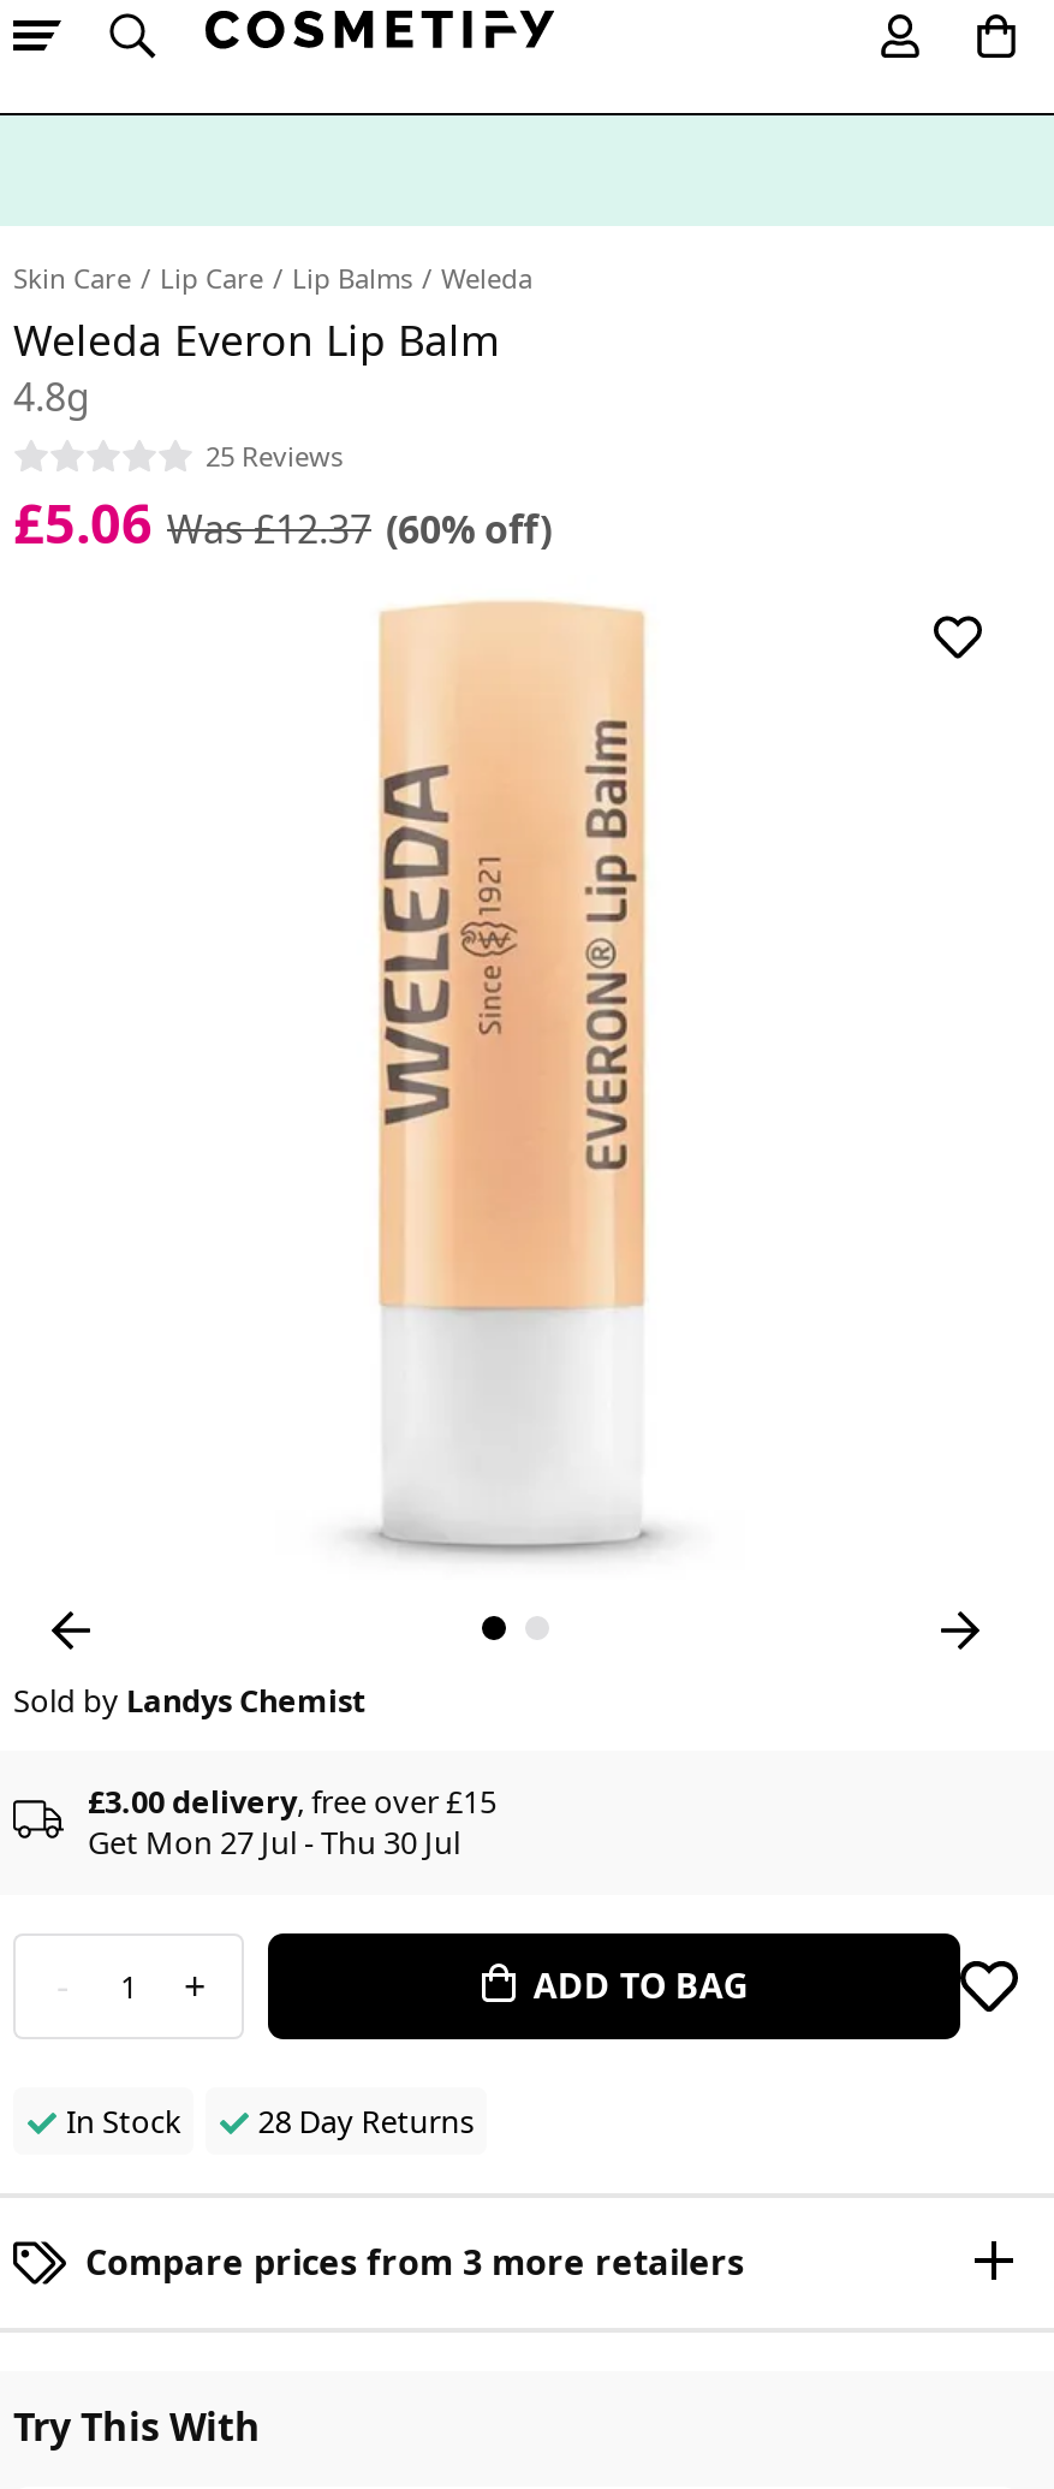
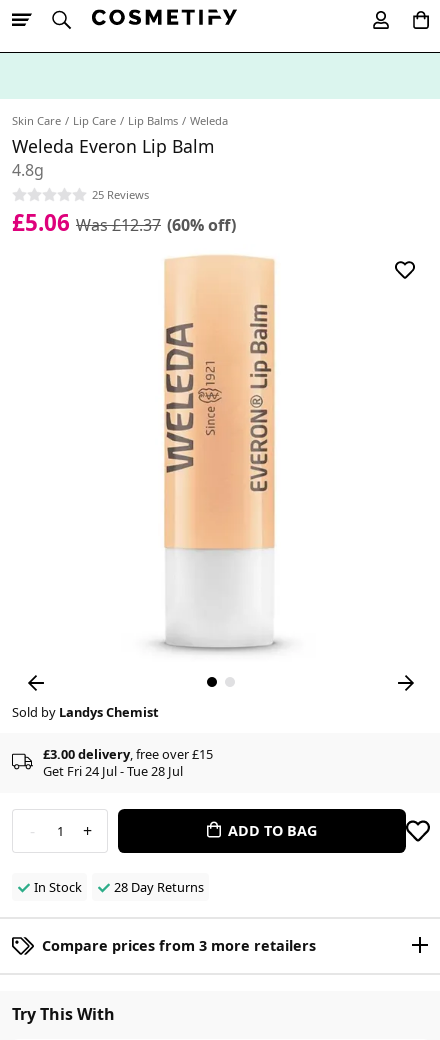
[88,1820,460,1863] Get Mon 27 Jul - Thu 30 Jul -> [43,762,183,780] Get Fri 24 Jul - Tue 28 Jul

